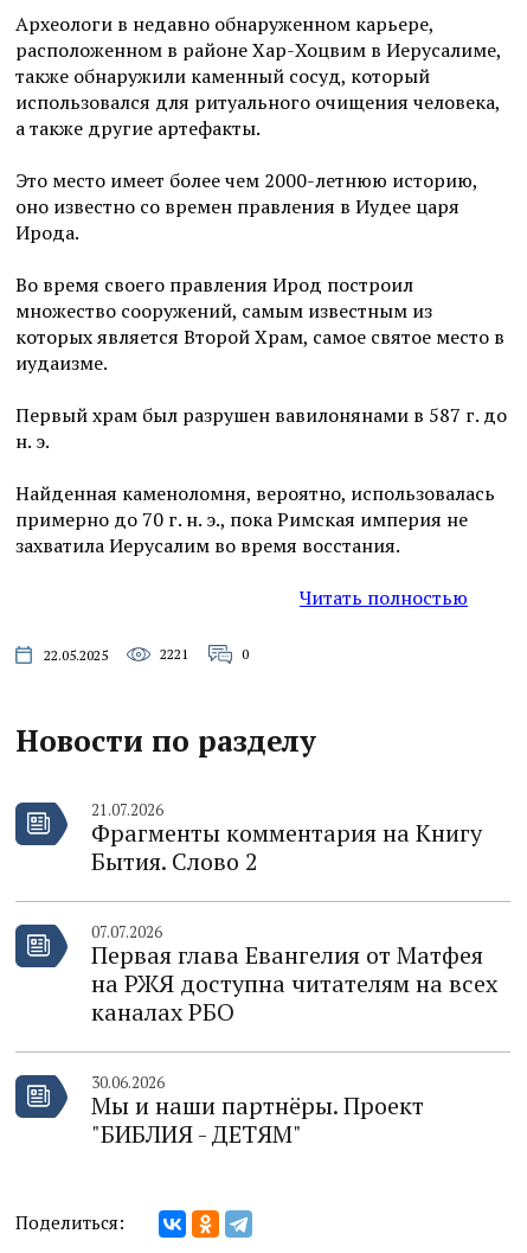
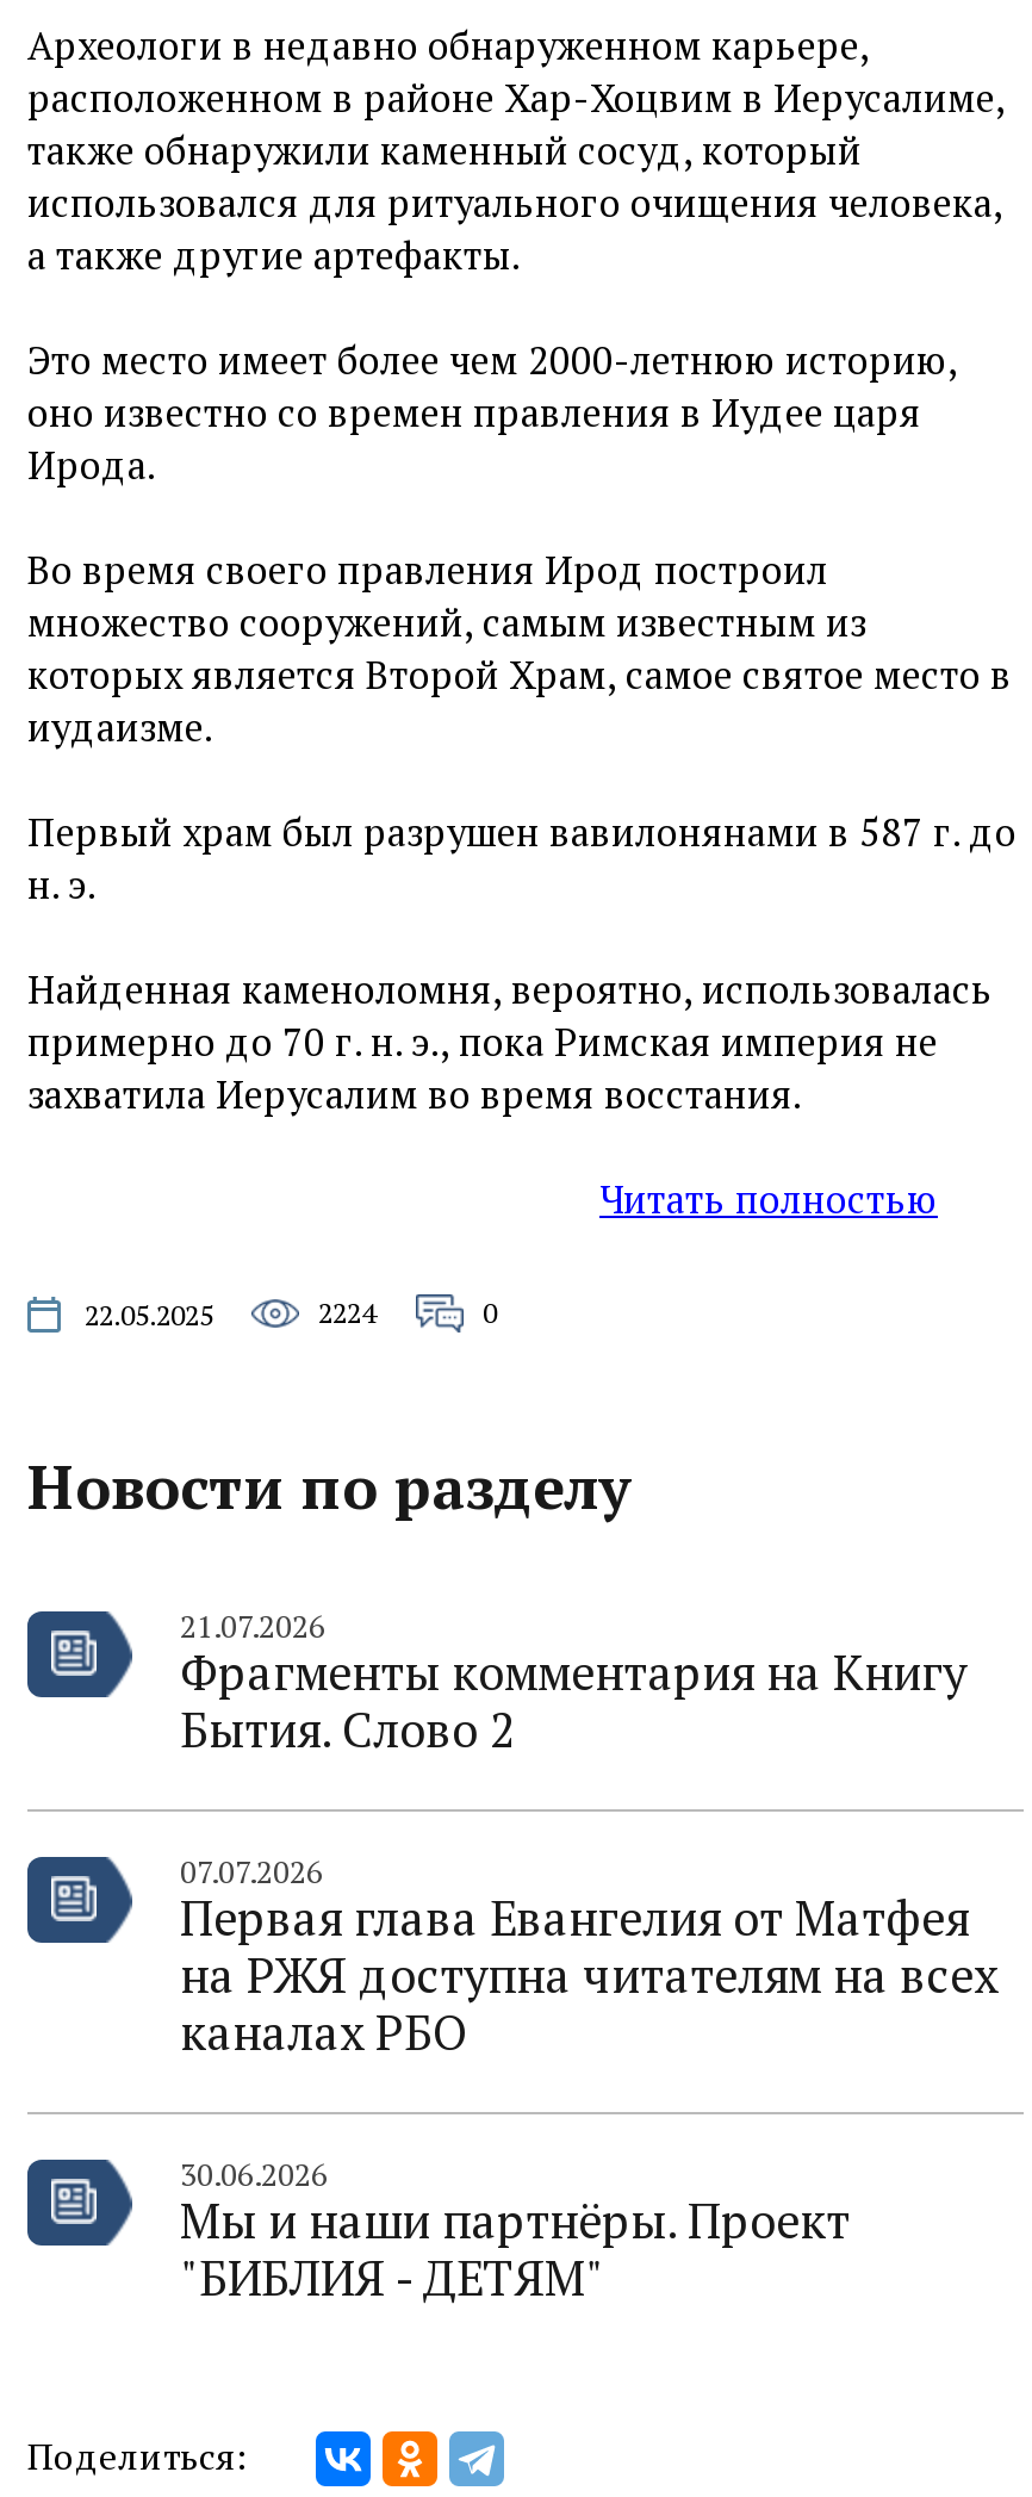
[160,645,188,663] 2221 -> [318,1294,375,1330] 2224

